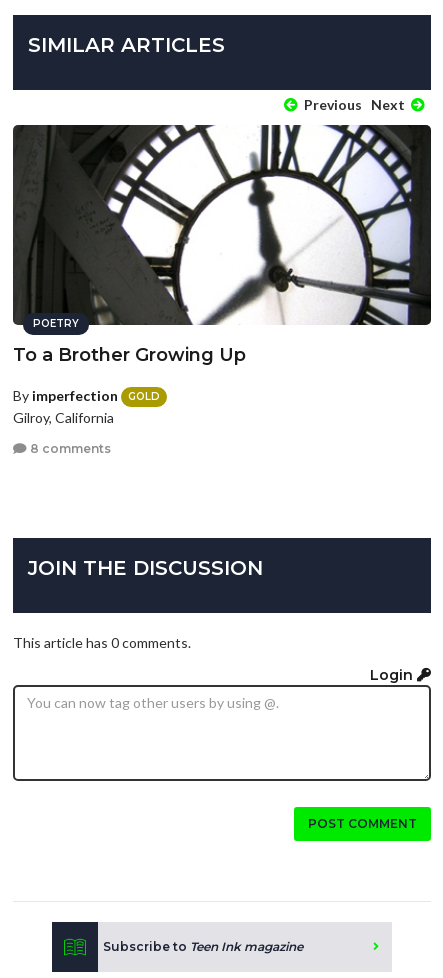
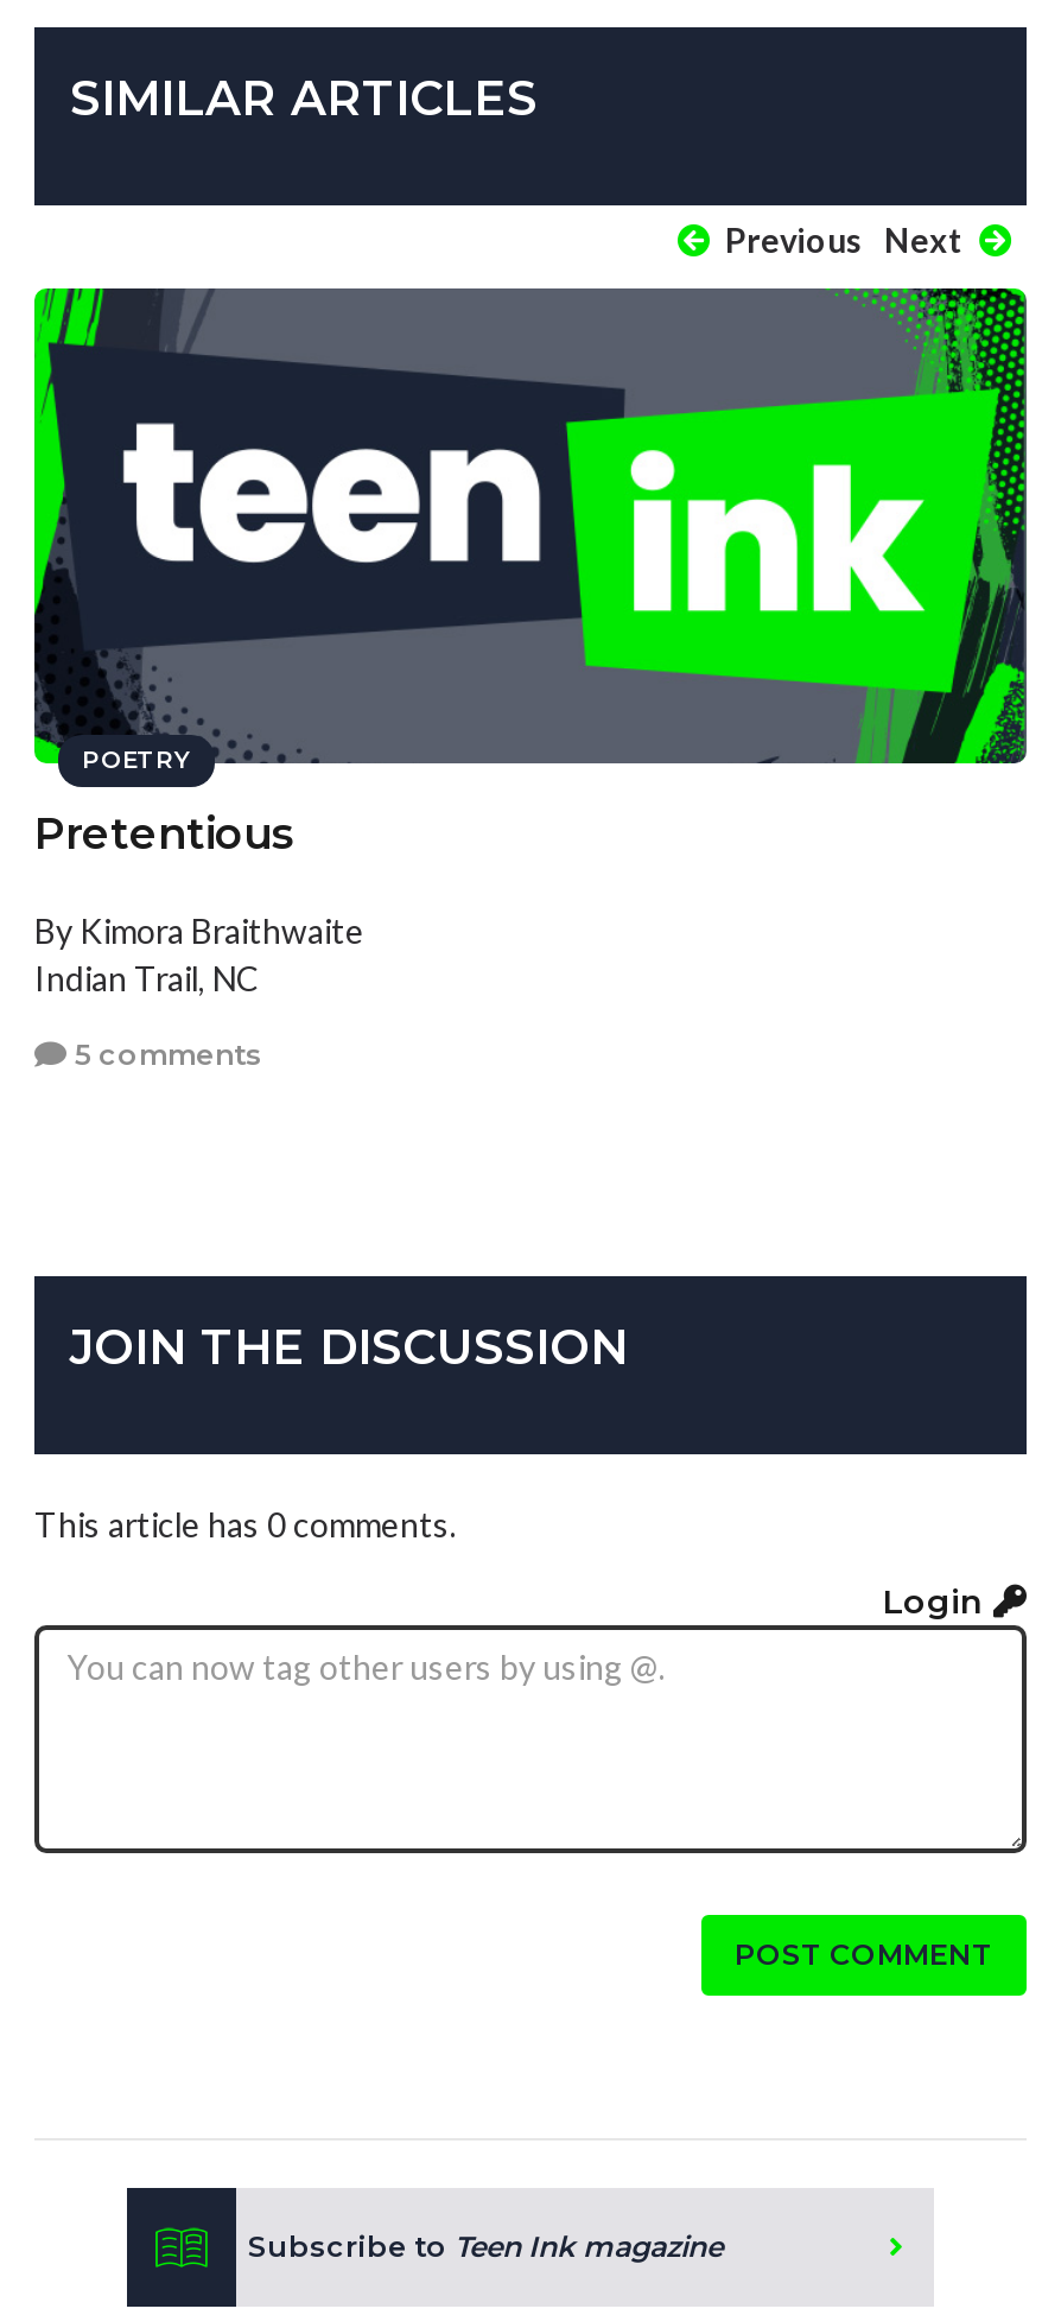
[12,124,432,366] [image] | To a Brother Growing Up -> [32,286,1029,861] [image] | Pretentious
[13,387,160,425] By imperfection | GOLD | Gilroy, California -> [34,911,364,998] By Kimora Braithwaite | Indian Trail, NC
[27,441,111,456] 8 comments -> [68,1035,262,1071] 5 comments

